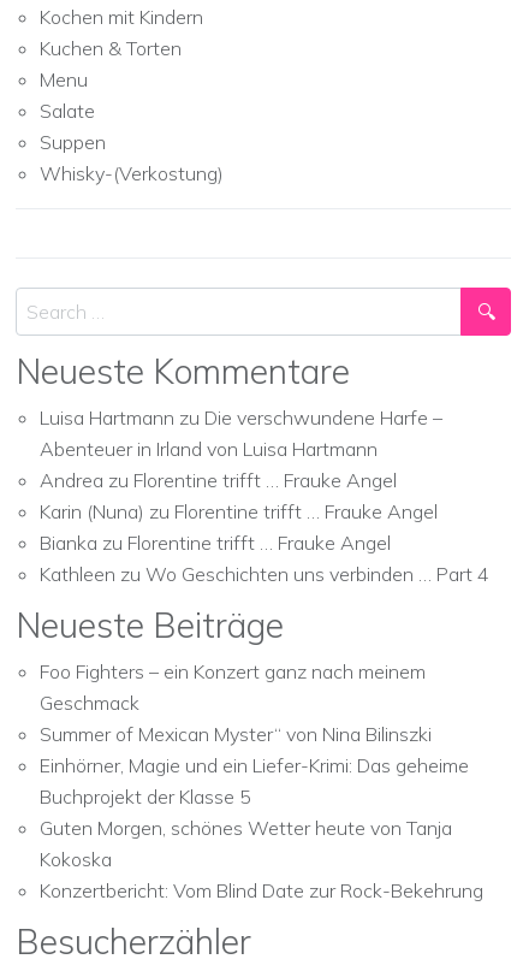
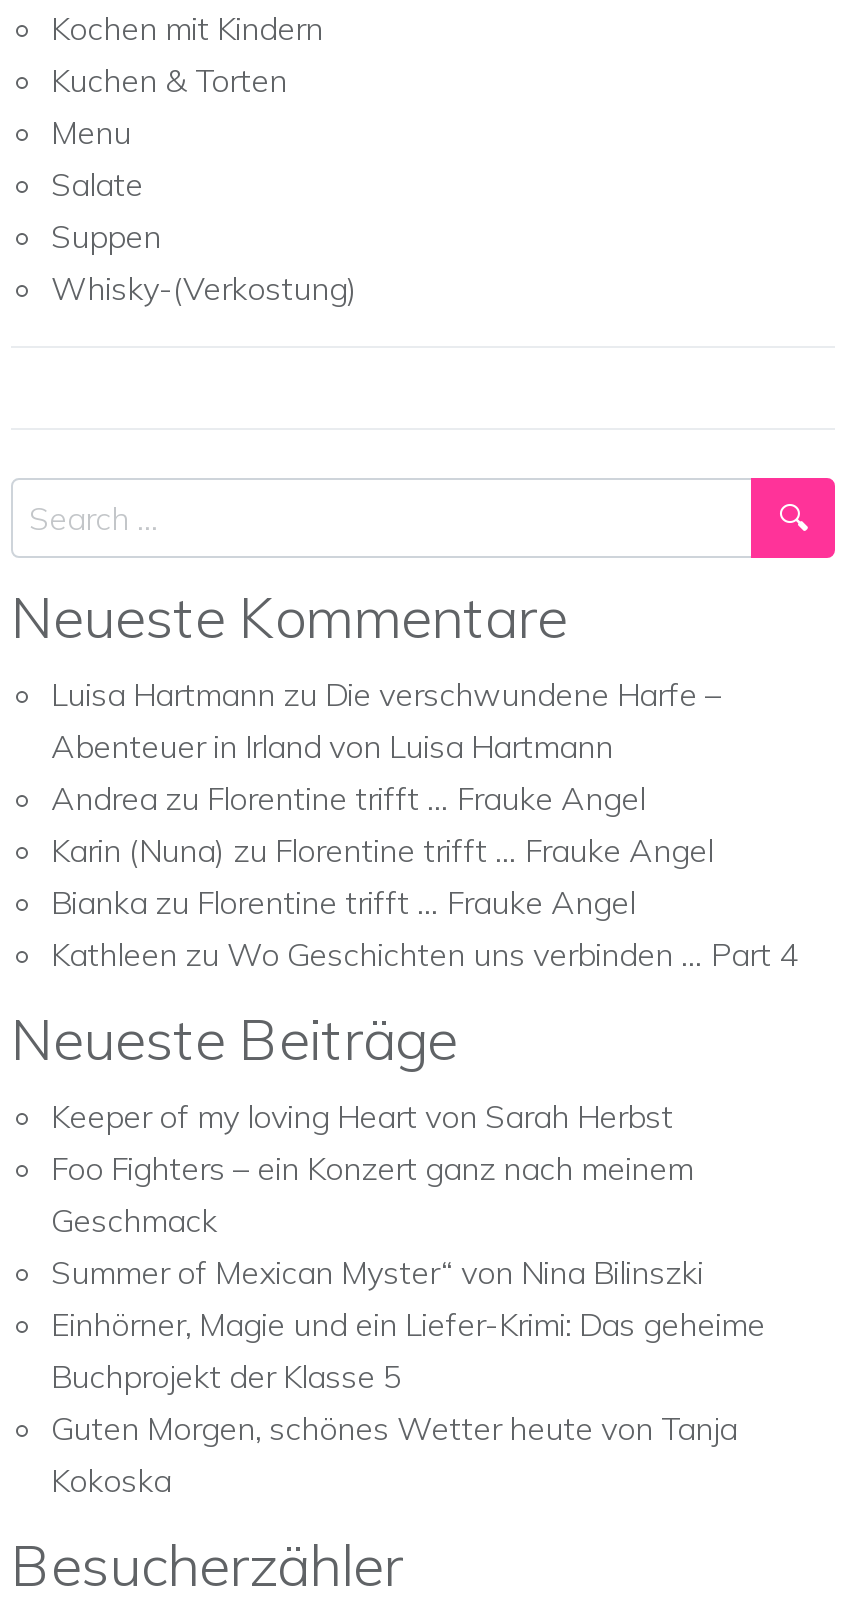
none -> [51,1096,673,1136] Keeper of my loving Heart von Sarah Herbst
moved [40,659,469,871] -> [51,1148,765,1500]: Foo Fighters – ein Konzert ganz nach meinem | Geschmack | Summer of Mexican Myster“ von Nina Bilinszki | Einhörner, Magie und ein Liefer-Krimi: Das geheime | Buchprojekt der Klasse 5 | Guten Morgen, schönes Wetter heute von Tanja | Kokoska
[40,878,483,902] Konzertbericht: Vom Blind Date zur Rock-Bekehrung -> none

